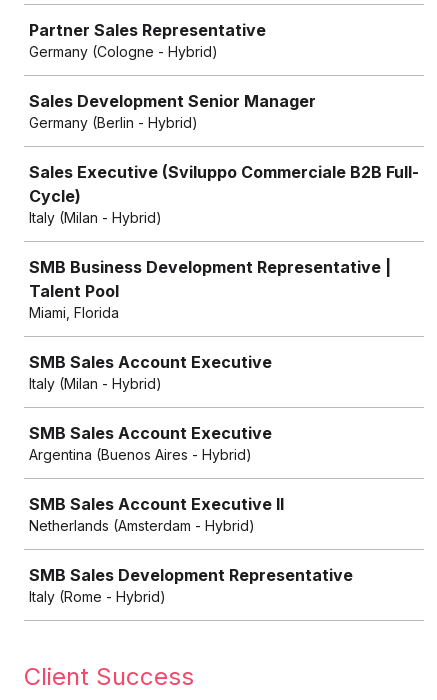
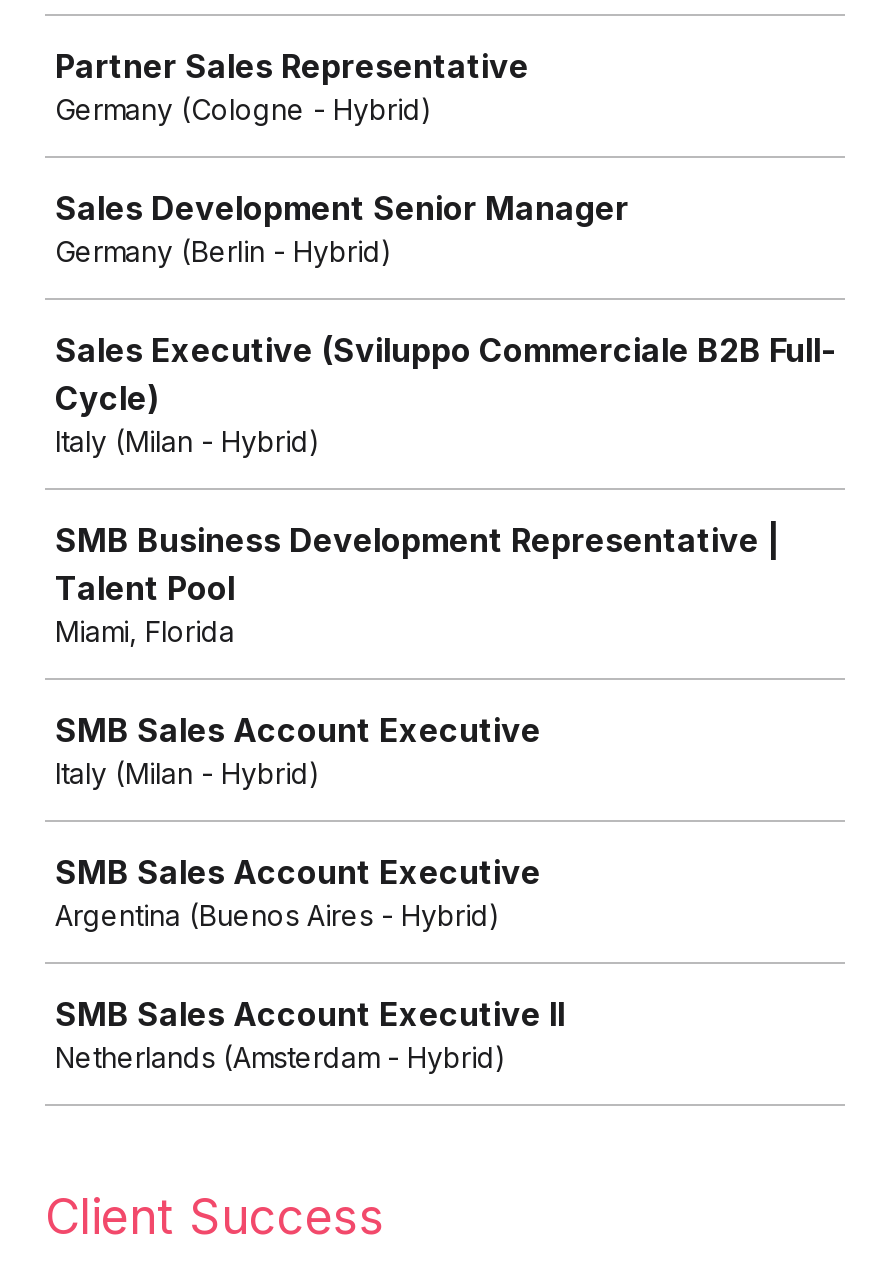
[29,565,353,605] SMB Sales Development Representative | Italy (Rome - Hybrid) -> none

